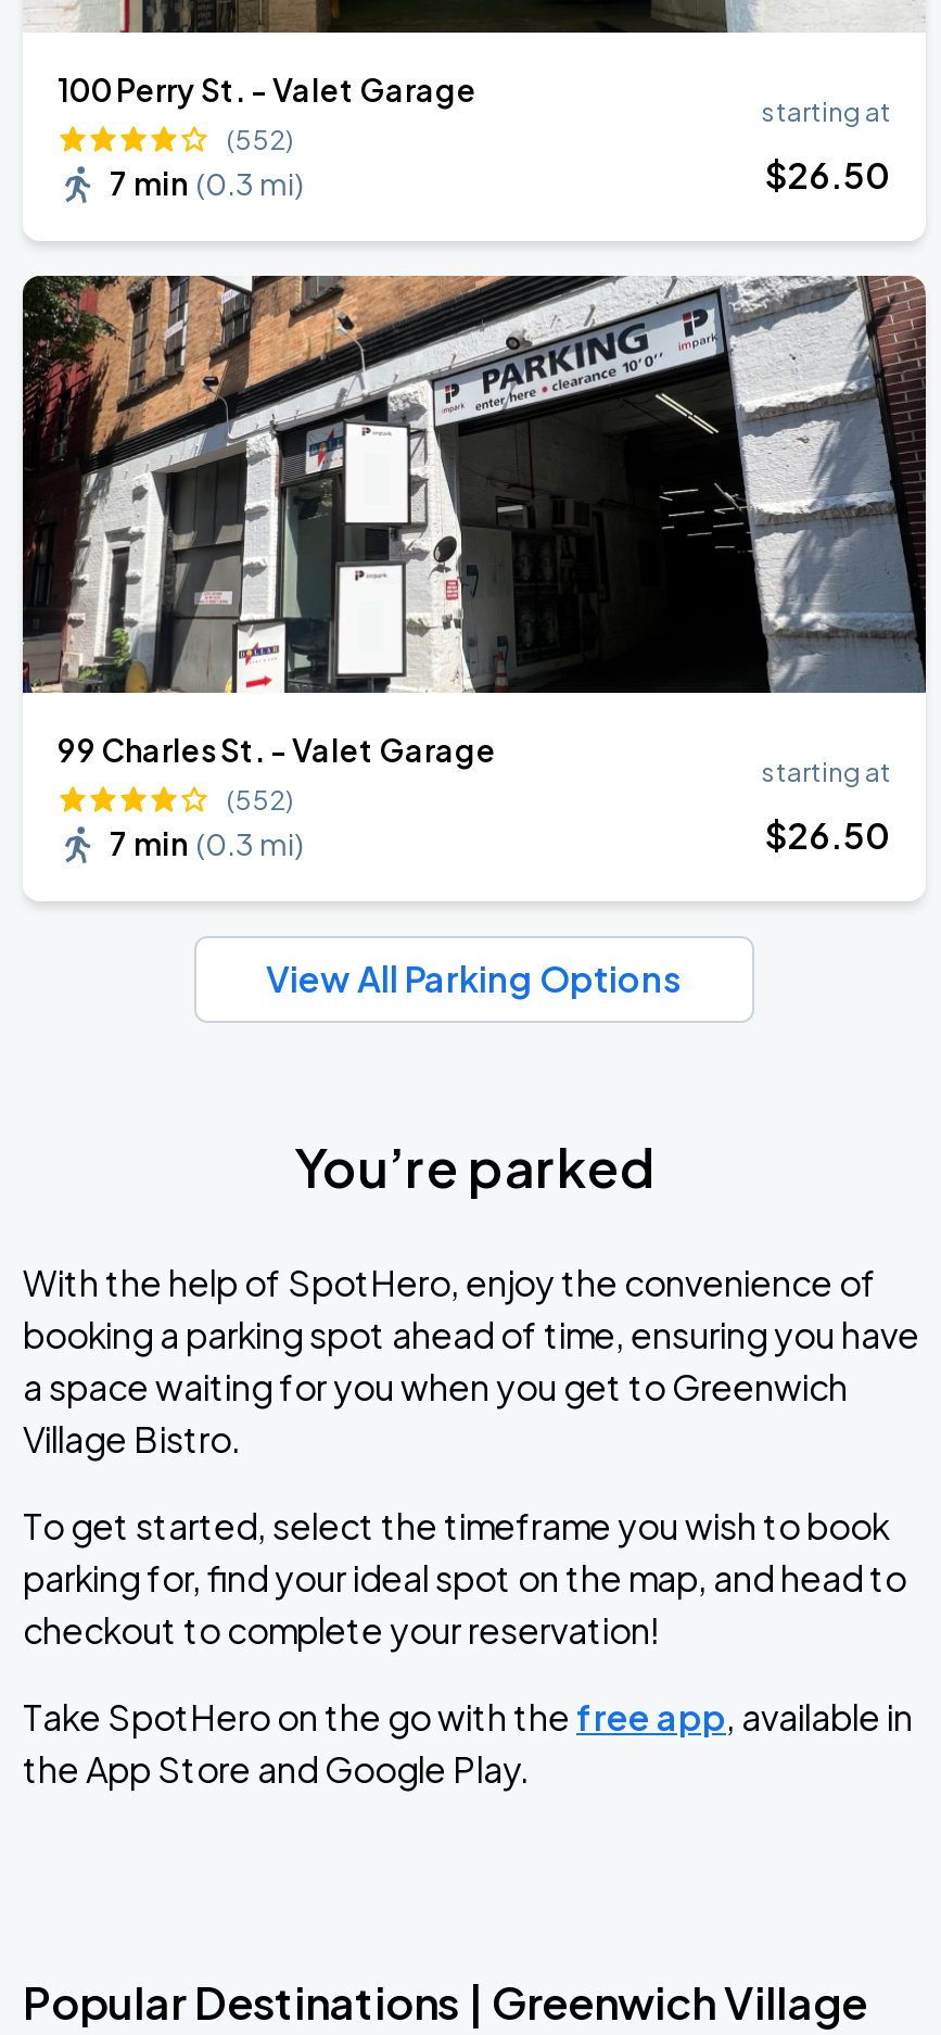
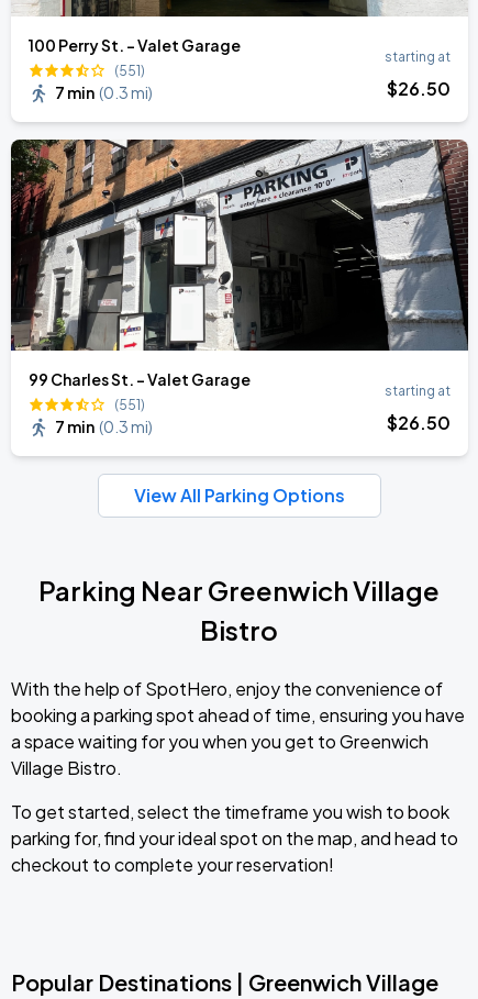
[227,124,294,156] (552) -> [114,63,145,79] (551)
[227,784,294,817] (552) -> [114,397,145,413] (551)
[294,1134,654,1199] You’re parked -> [39,574,440,646] Parking Near Greenwich Village | Bistro
moved [23,1260,919,1653] -> [11,677,465,876]: With the help of SpotHero, enjoy the convenience of | booking a parking spot ahead of time, ensuring you have | a space waiting for you when you get to Greenwich | Village Bistro. | To get started, select the timeframe you wish to book | parking for, find your ideal spot on the map, and head to | checkout to complete your reservation!
[23,1694,913,1792] Take SpotHero on the go with the free app, available in | the App Store and Google Play. -> none

